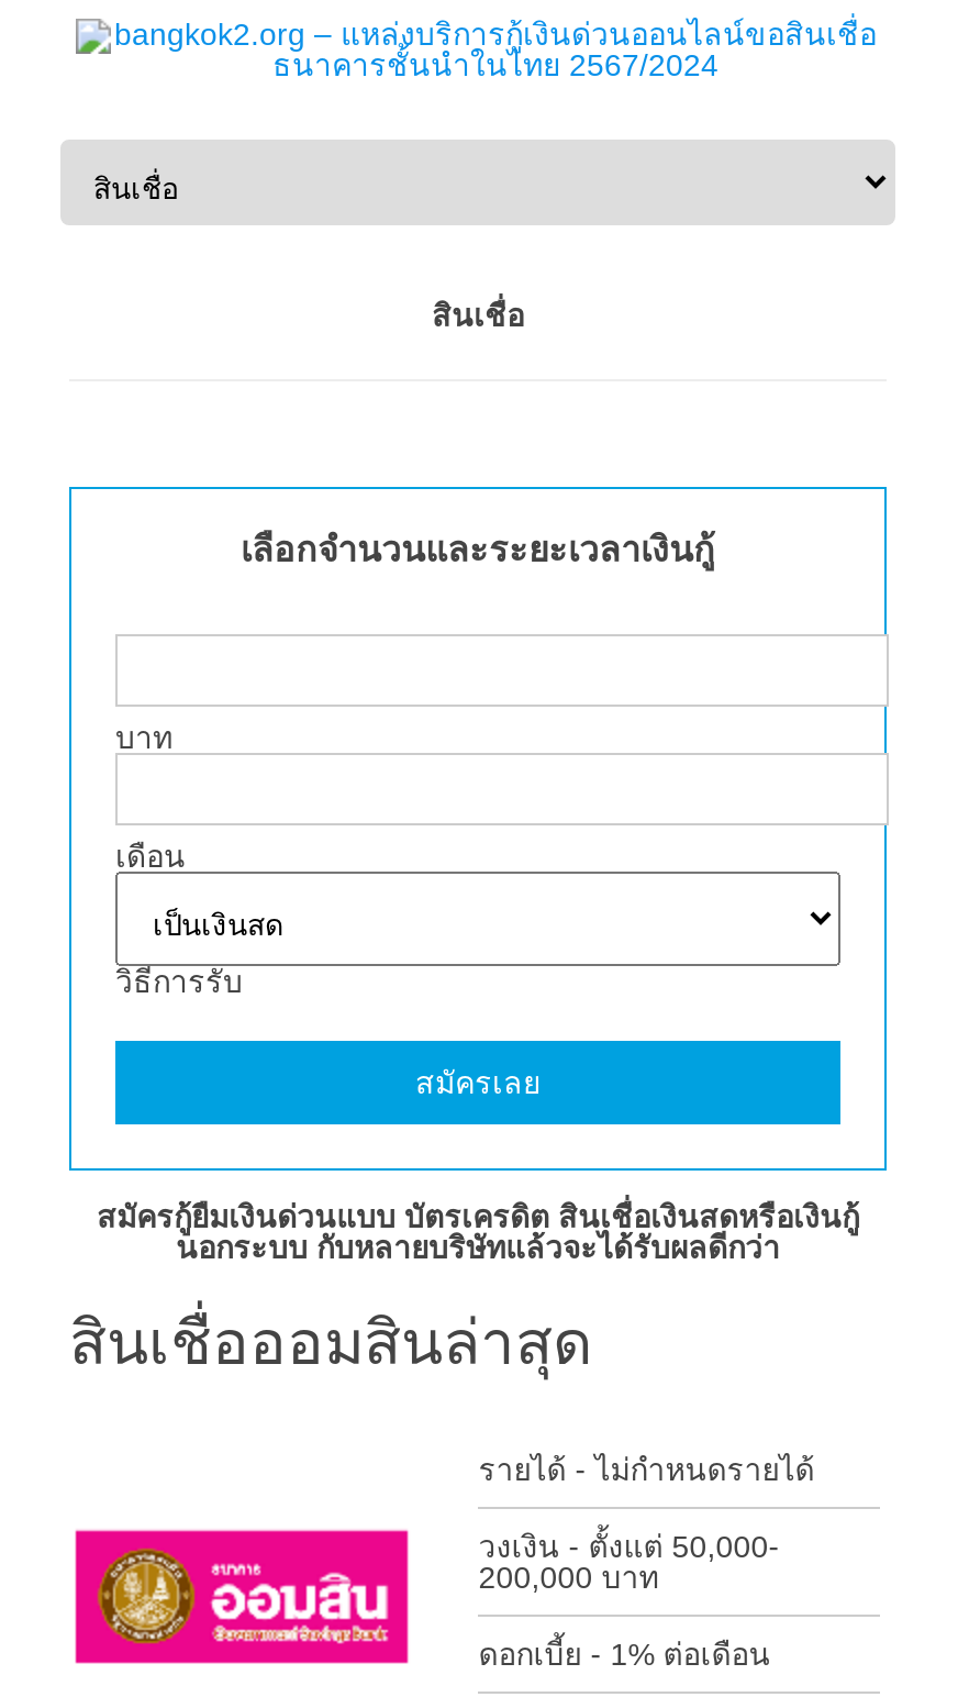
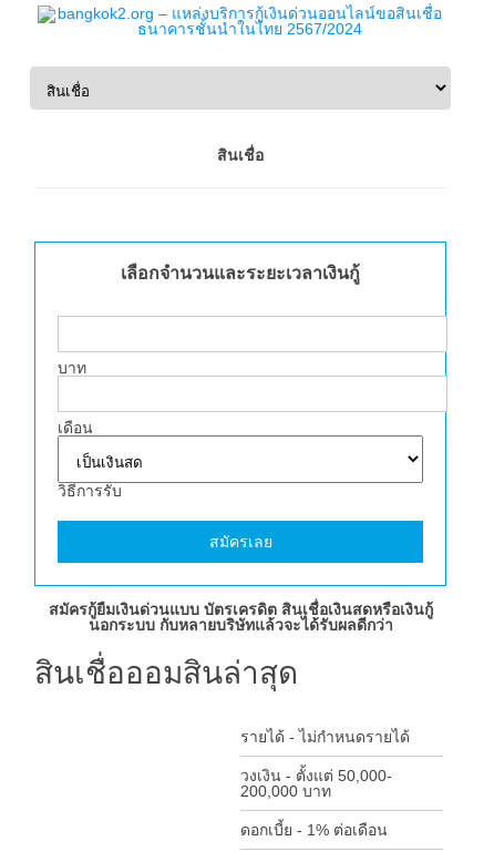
[74,1529,410,1665] [image] -> none

